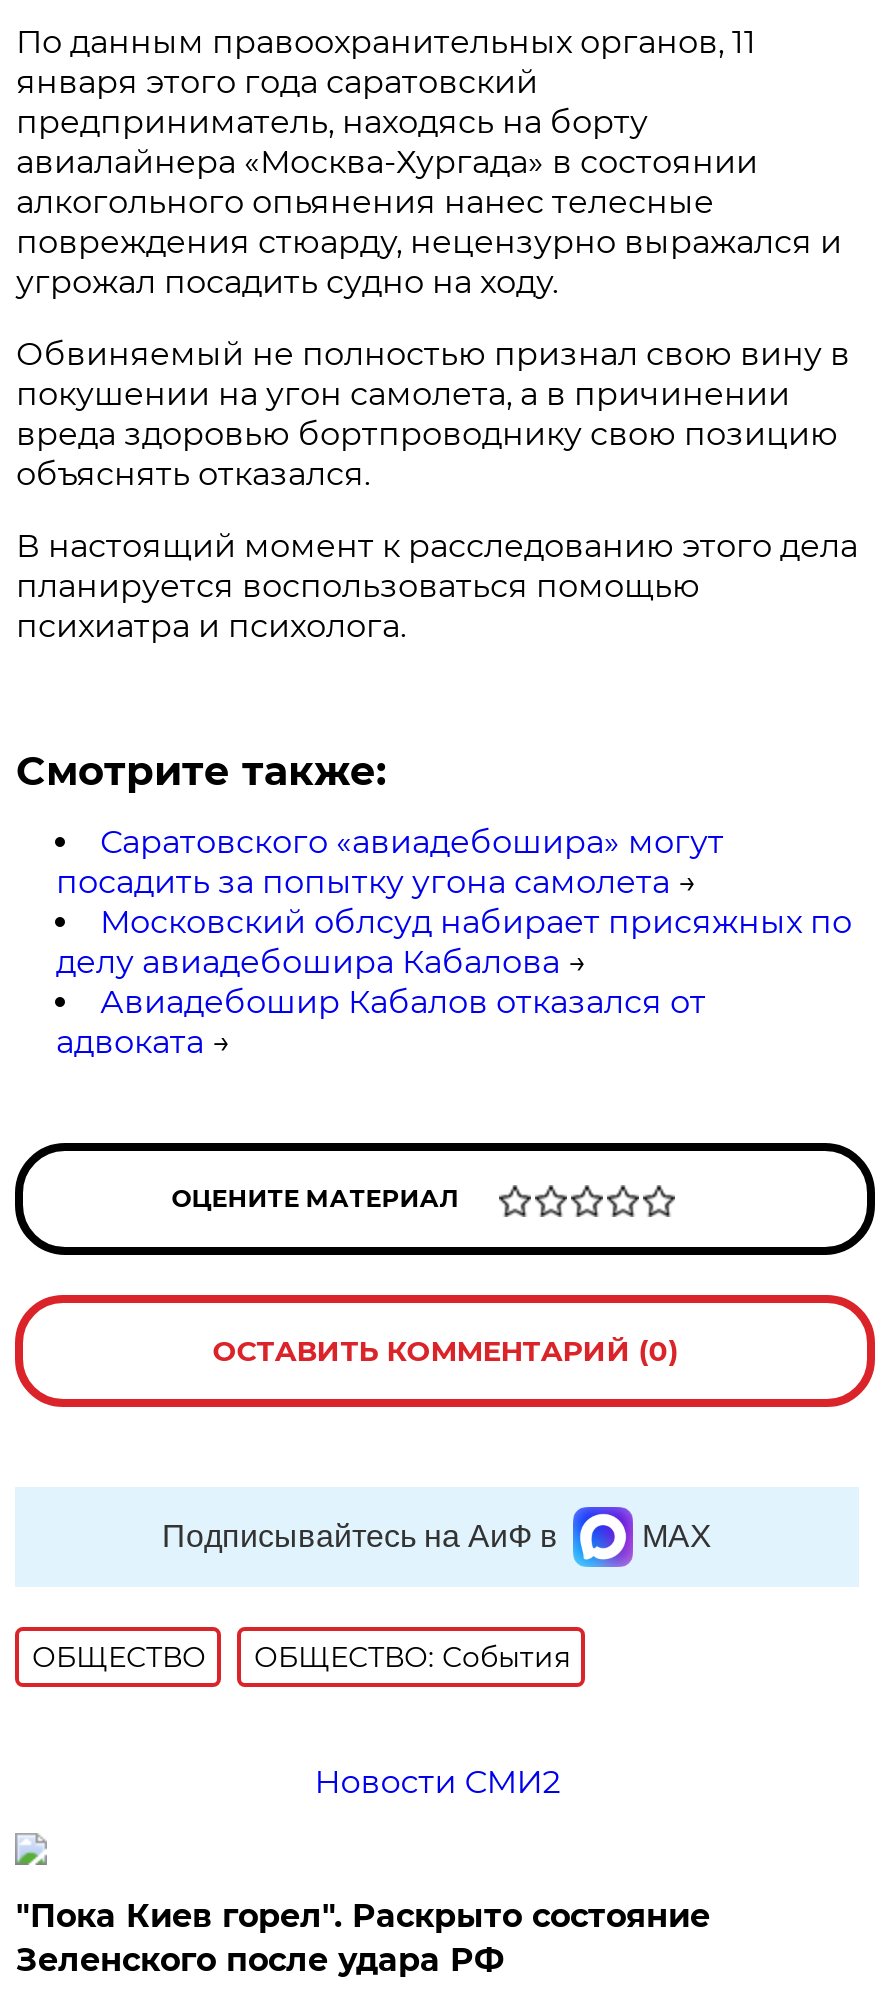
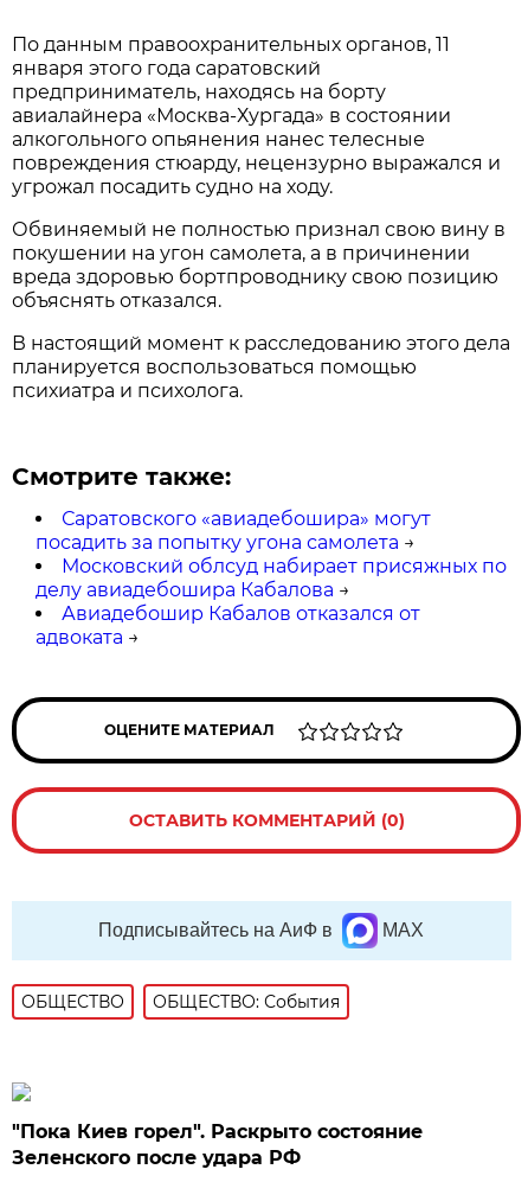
[314,1763,560,1801] Новости СМИ2 -> none

